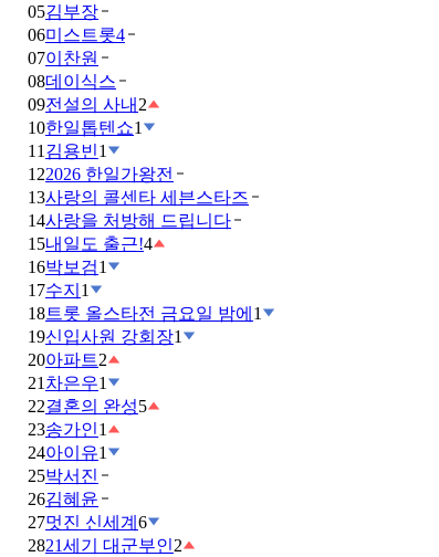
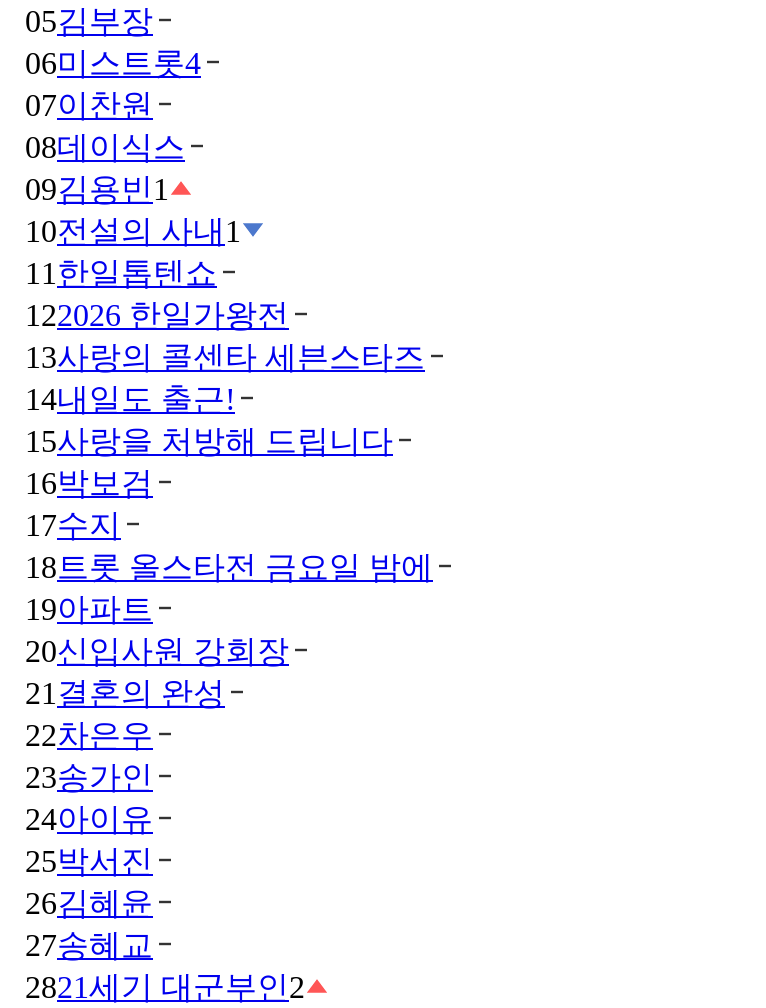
[28,95,147,160] 09전설의 사내 2 | 10한일톱텐쇼 1 | 11 김용빈 1 -> [25,171,241,289] 09김용빈 1 | 10전설의 사내 1 | 11 한일톱텐쇼
[28,211,262,462] 14사랑을 처방해 드립니다 | 15내일도 출근! 4 | 16박보검 1 | 17수지 1 | 18 트롯 올스타전 금요일 밤에 1 | 19신입사원 강회장1 | 20아파트 2 | 21 차은우 1 | 22 결혼의 완성 5 | 23송가인 1 | 24아이유 1 -> [25,381,433,835] 14내일도 출근! | 15사랑을 처방해 드립니다 | 16박보검 | 17수지 | 18 트롯 올스타전 금요일 밤에 | 19아파트 | 20신입사원 강회장 | 21 결혼의 완성 | 22차은우 | 23송가인 | 24아이유
[28,512,147,531] 27멋진 신세계 6 -> [25,927,153,961] 27송혜교

